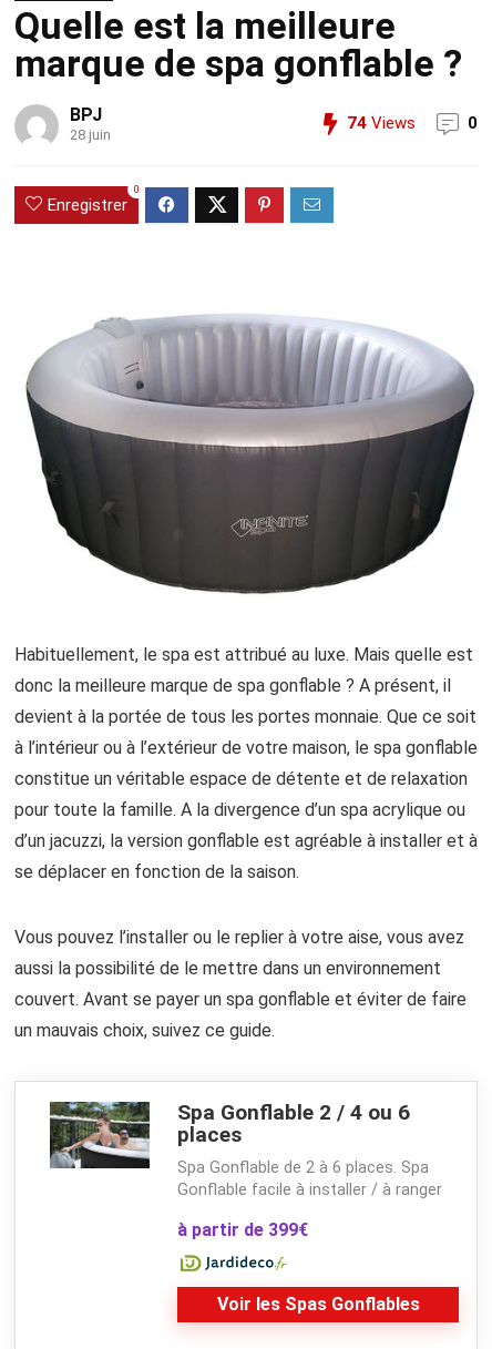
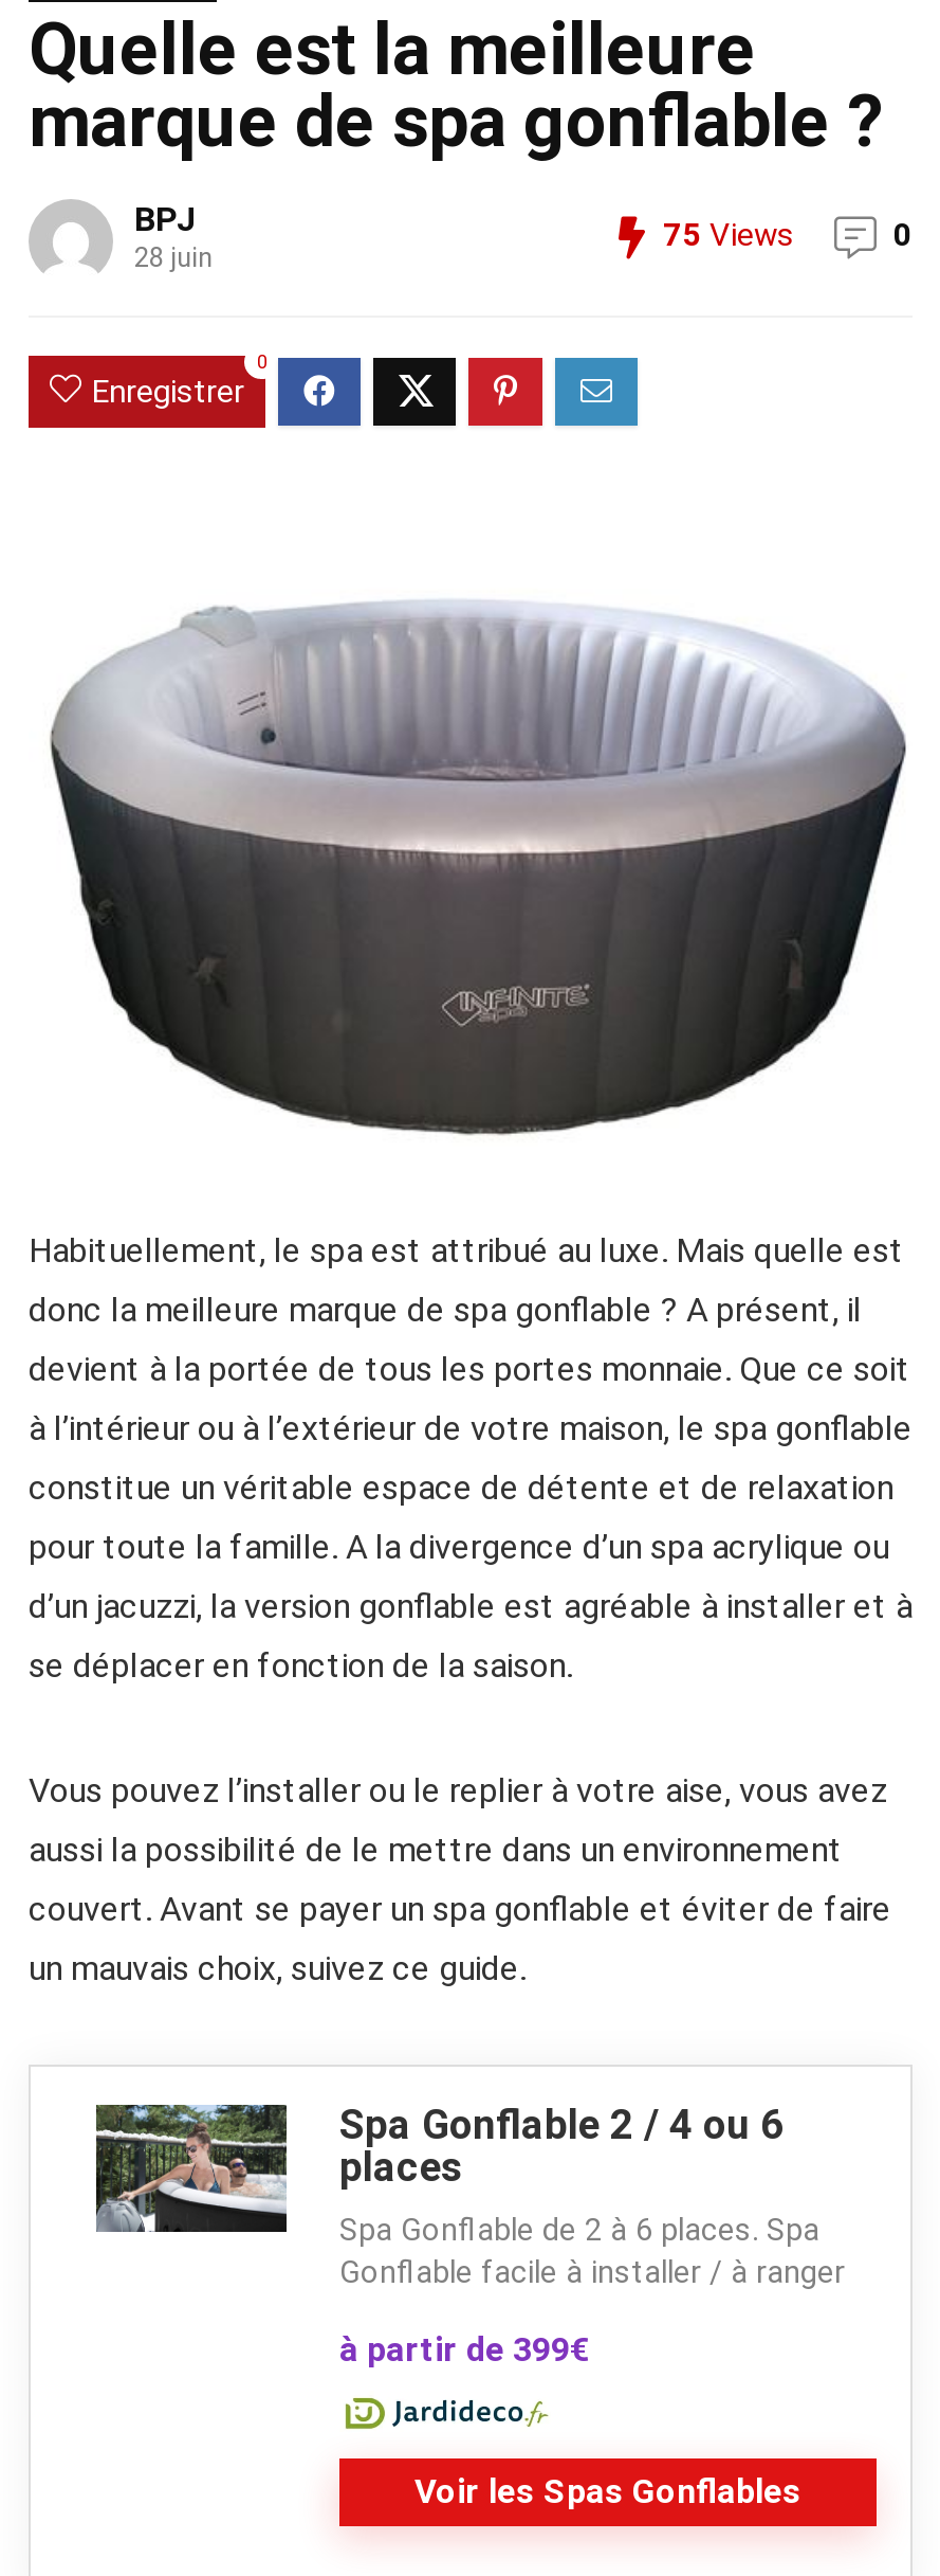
[347,113,416,133] 74 Views -> [663,216,794,254] 75 Views

